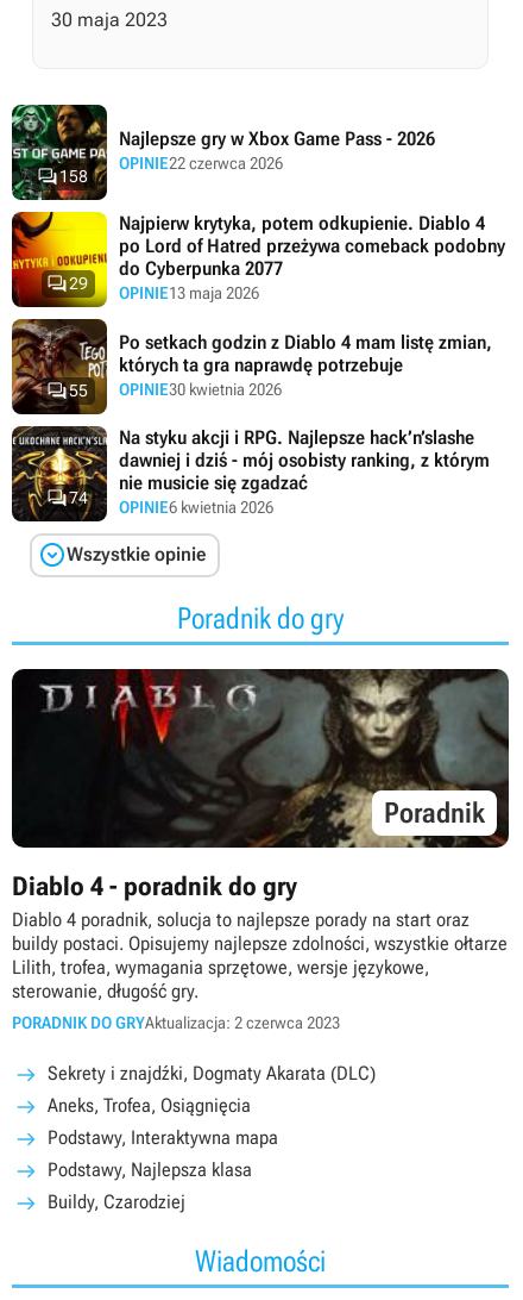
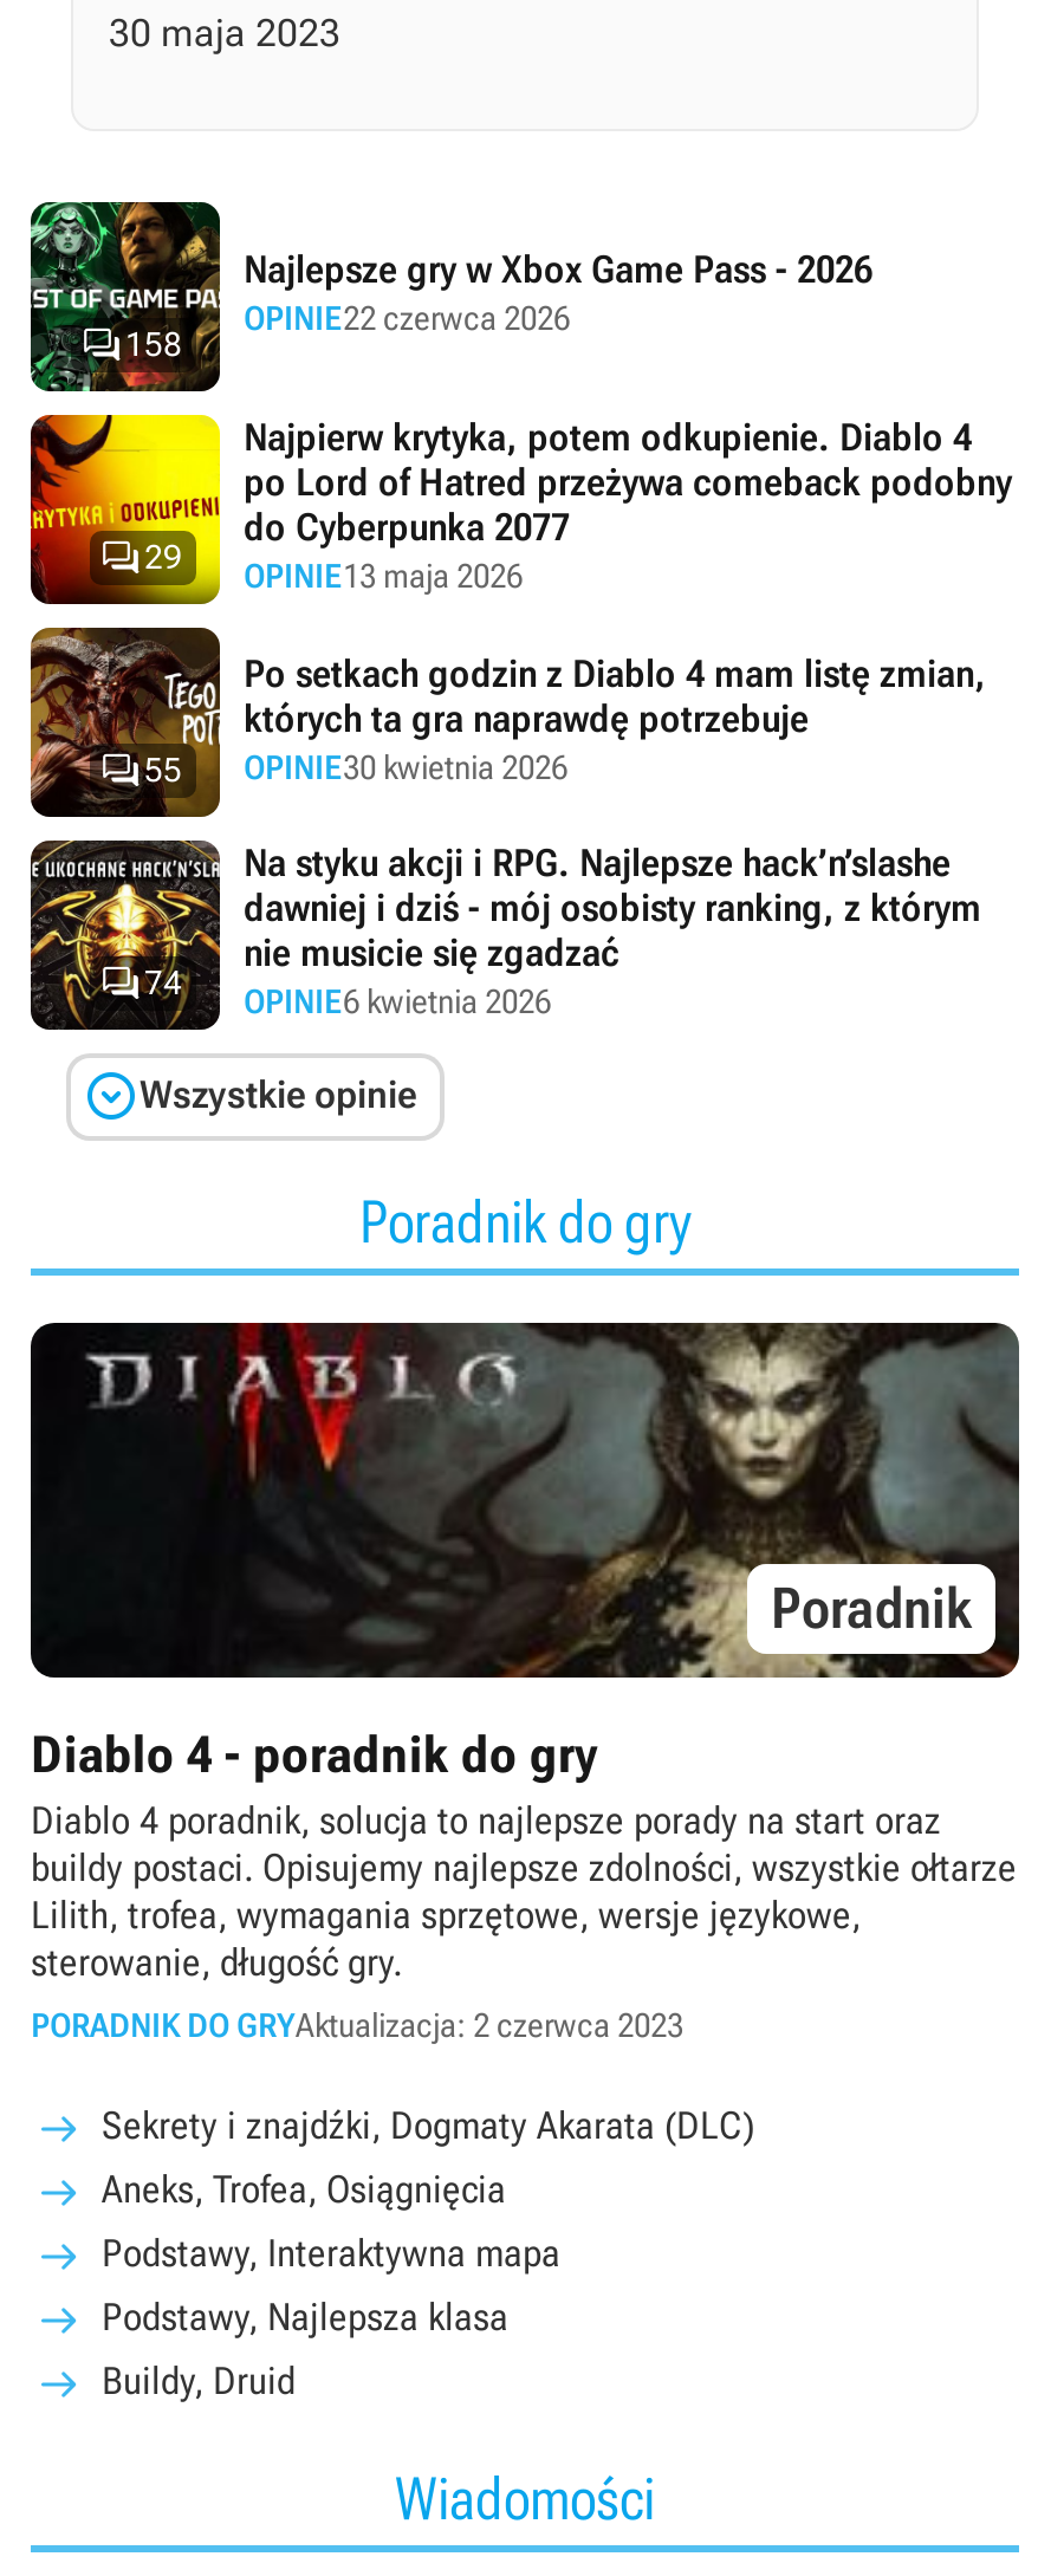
[48,1190,185,1213] Buildy, Czarodziej -> [102,2358,296,2403] Buildy, Druid

